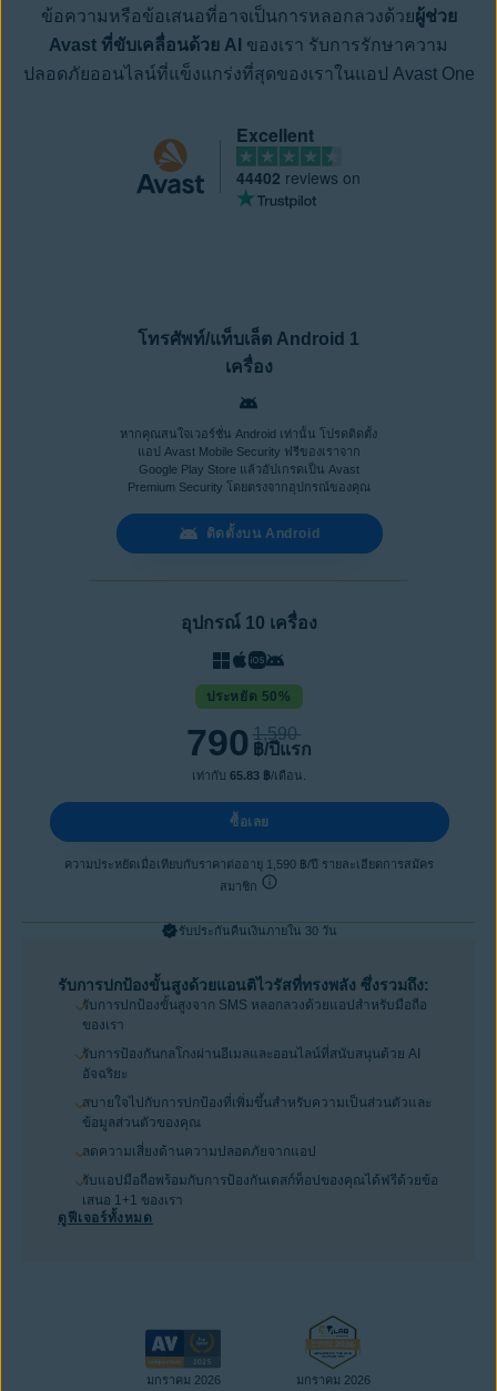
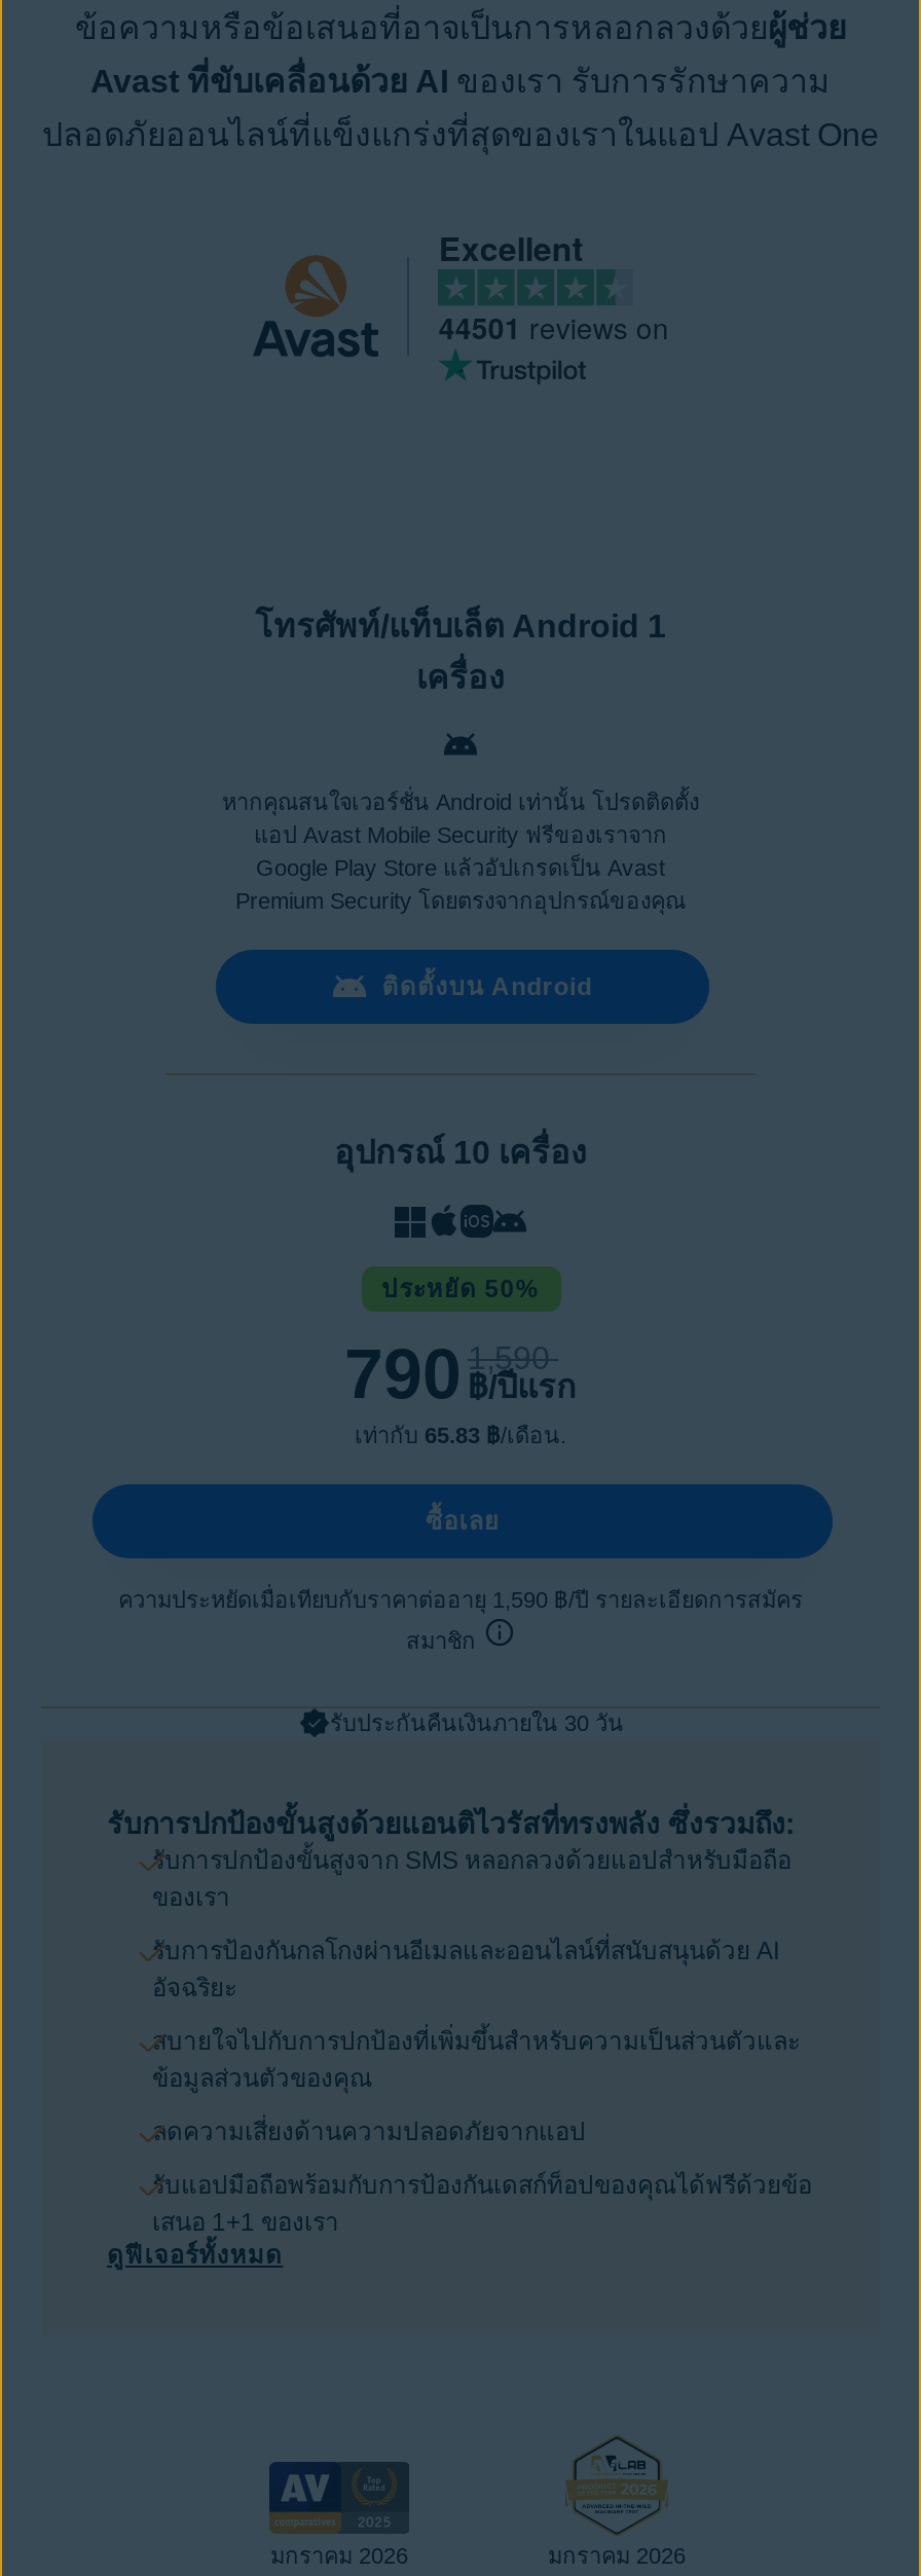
[237,166,361,189] 44402reviews on -> [439,306,669,347] 44501reviews on

